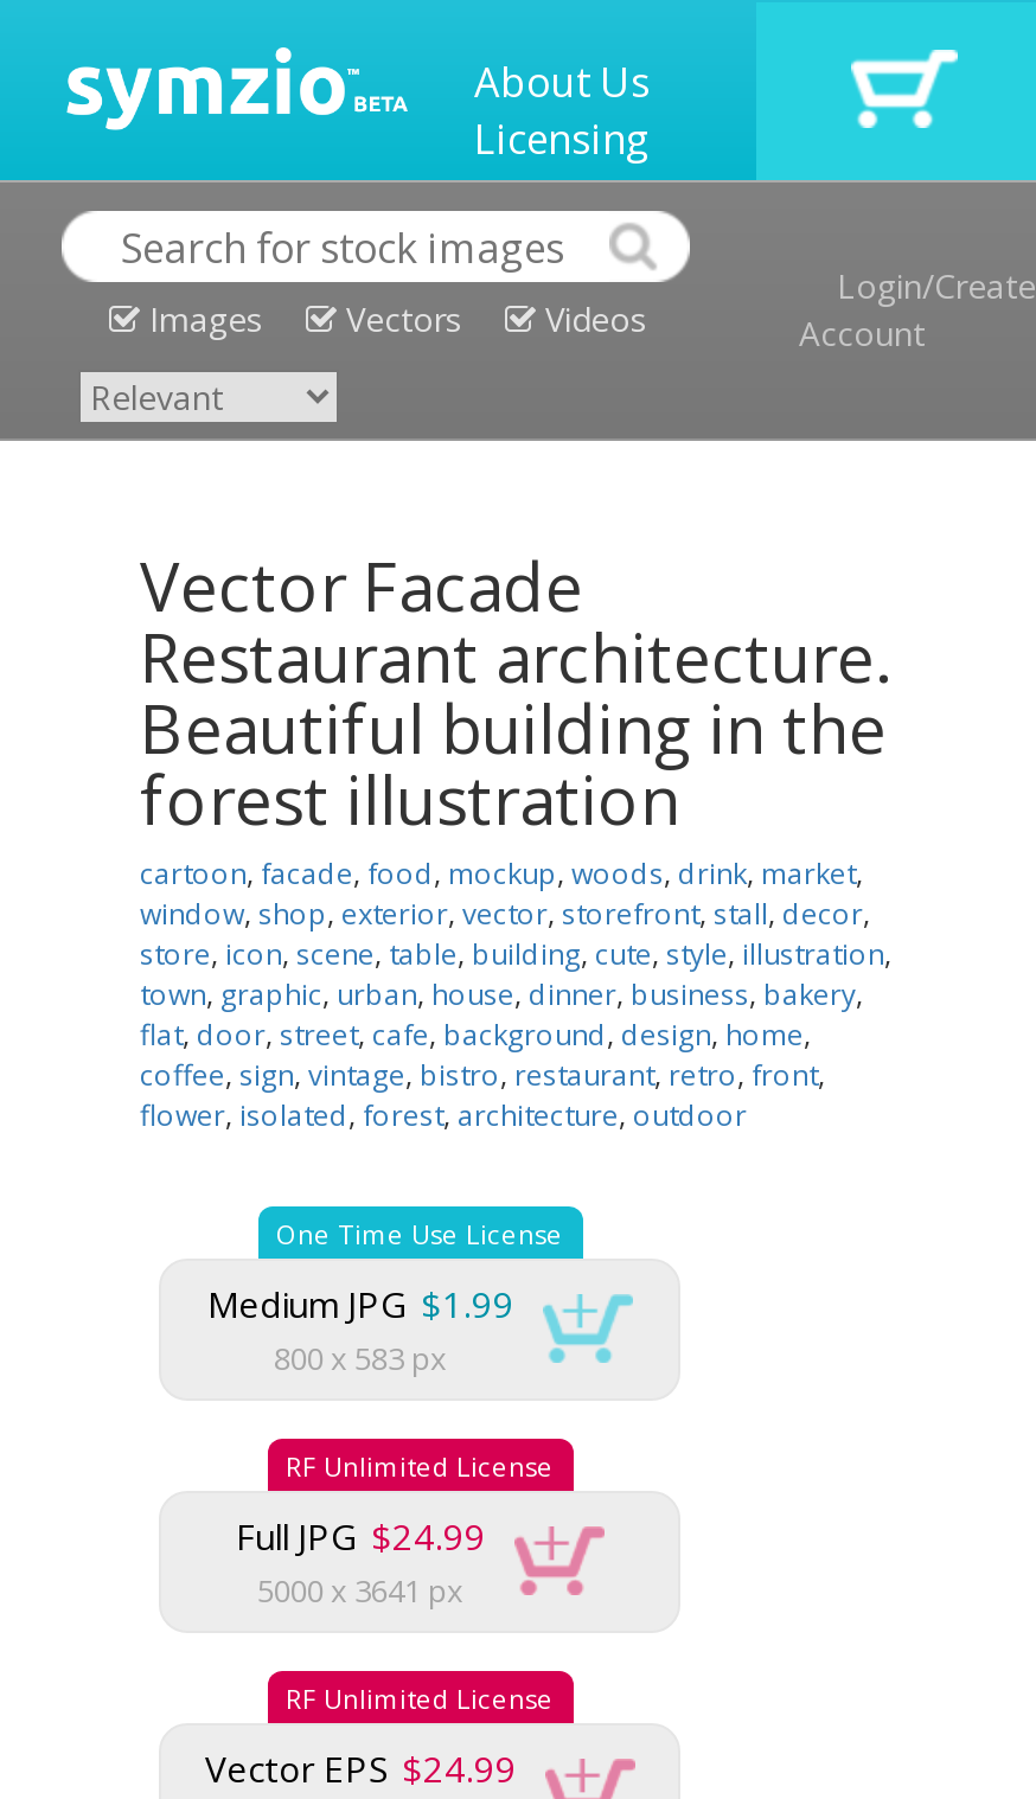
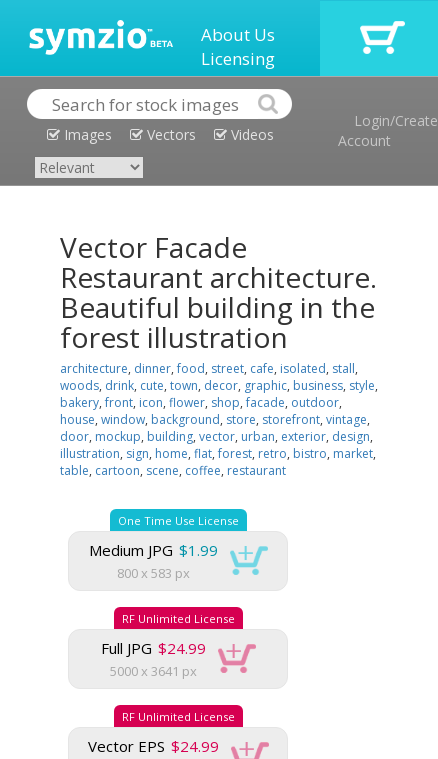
[140,853,891,1135] cartoon, facade, food, mockup, woods, drink, market, | window, shop, exterior, vector, storefront, stall, decor, | store, icon, scene, table, building, cute, style, illustration, | town, graphic, urban, house, dinner, business, bakery, | flat, door, street, cafe, background, design, home, | coffee, sign, vintage, bistro, restaurant, retro, front, | flower, isolated, forest, architecture, outdoor -> [60,360,378,479] architecture, dinner, food, street, cafe, isolated, stall, | woods, drink, cute, town, decor, graphic, business, style, | bakery, front, icon, flower, shop, facade, outdoor, | house, window, background, store, storefront, vintage, | door, mockup, building, vector, urban, exterior, design, | illustration, sign, home, flat, forest, retro, bistro, market, | table, cartoon, scene, coffee, restaurant

